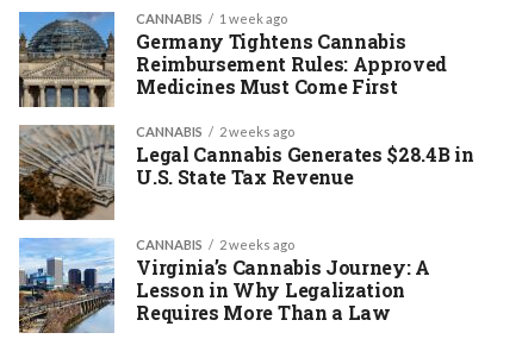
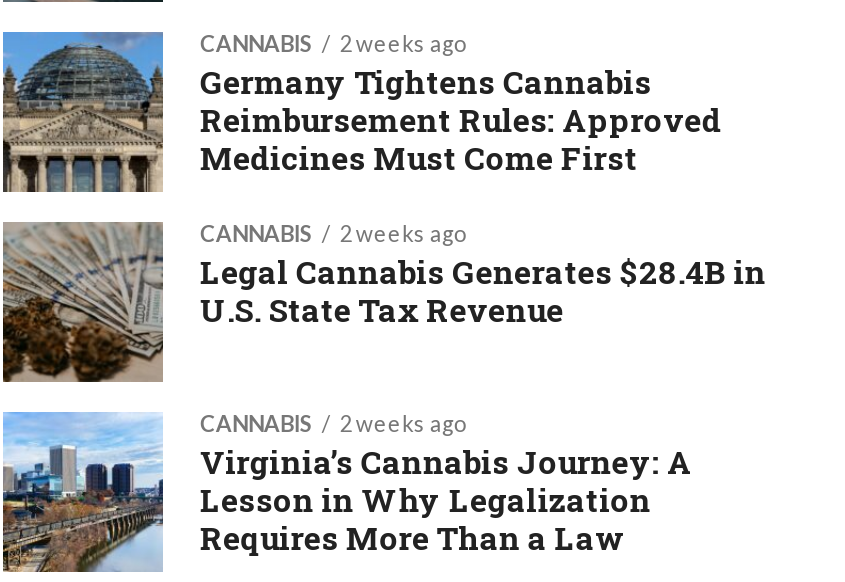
[136,11,288,26] CANNABIS 1 week ago -> [200,30,466,56] CANNABIS 2 weeks ago

